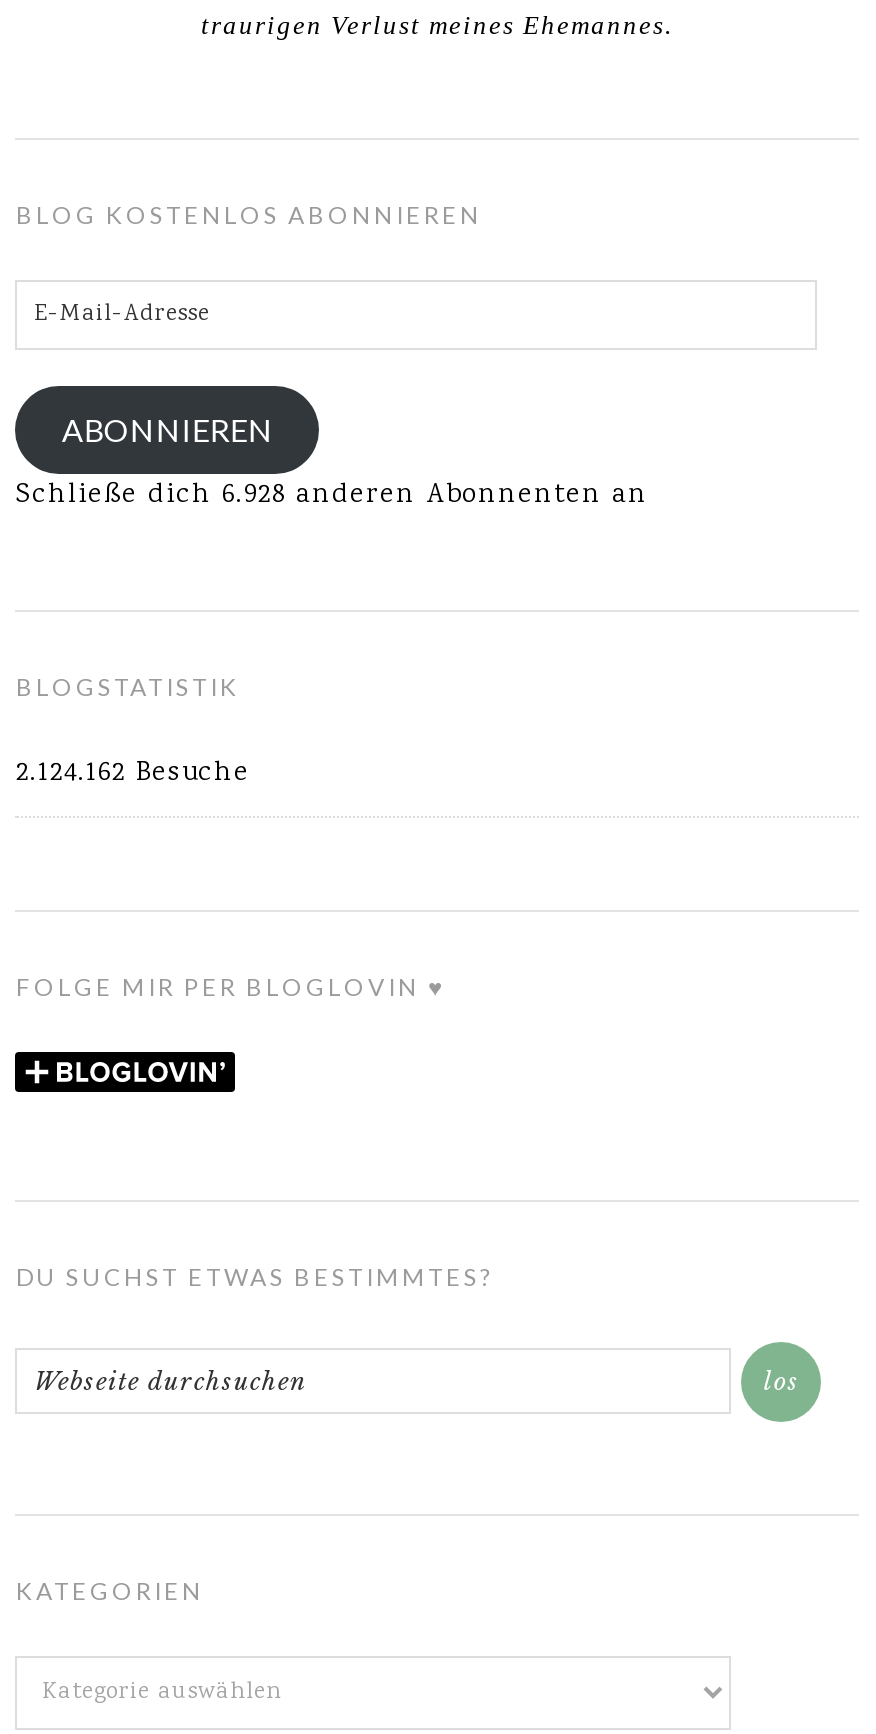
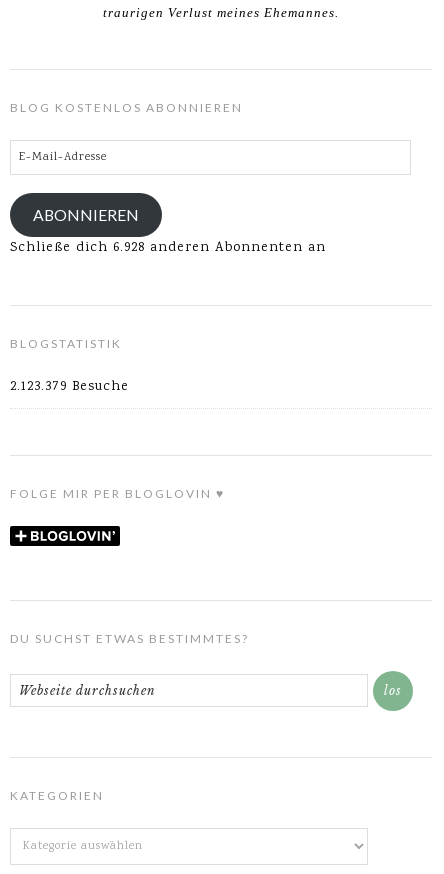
[16,753,250,793] 2.124.162 Besuche -> [10,376,129,396] 2.123.379 Besuche

